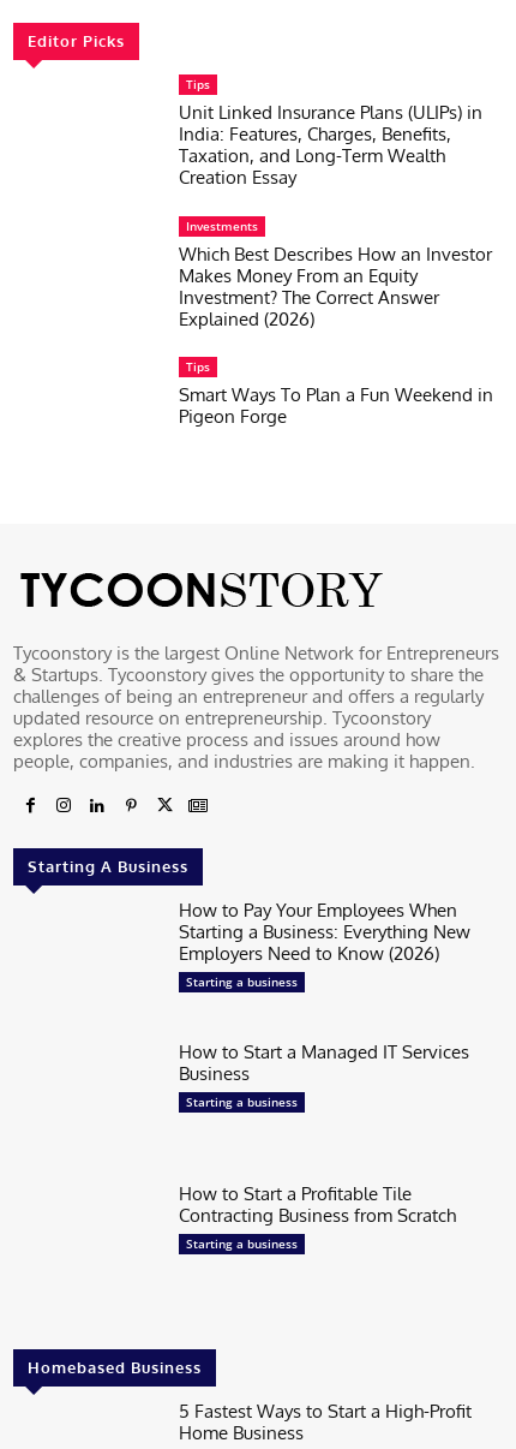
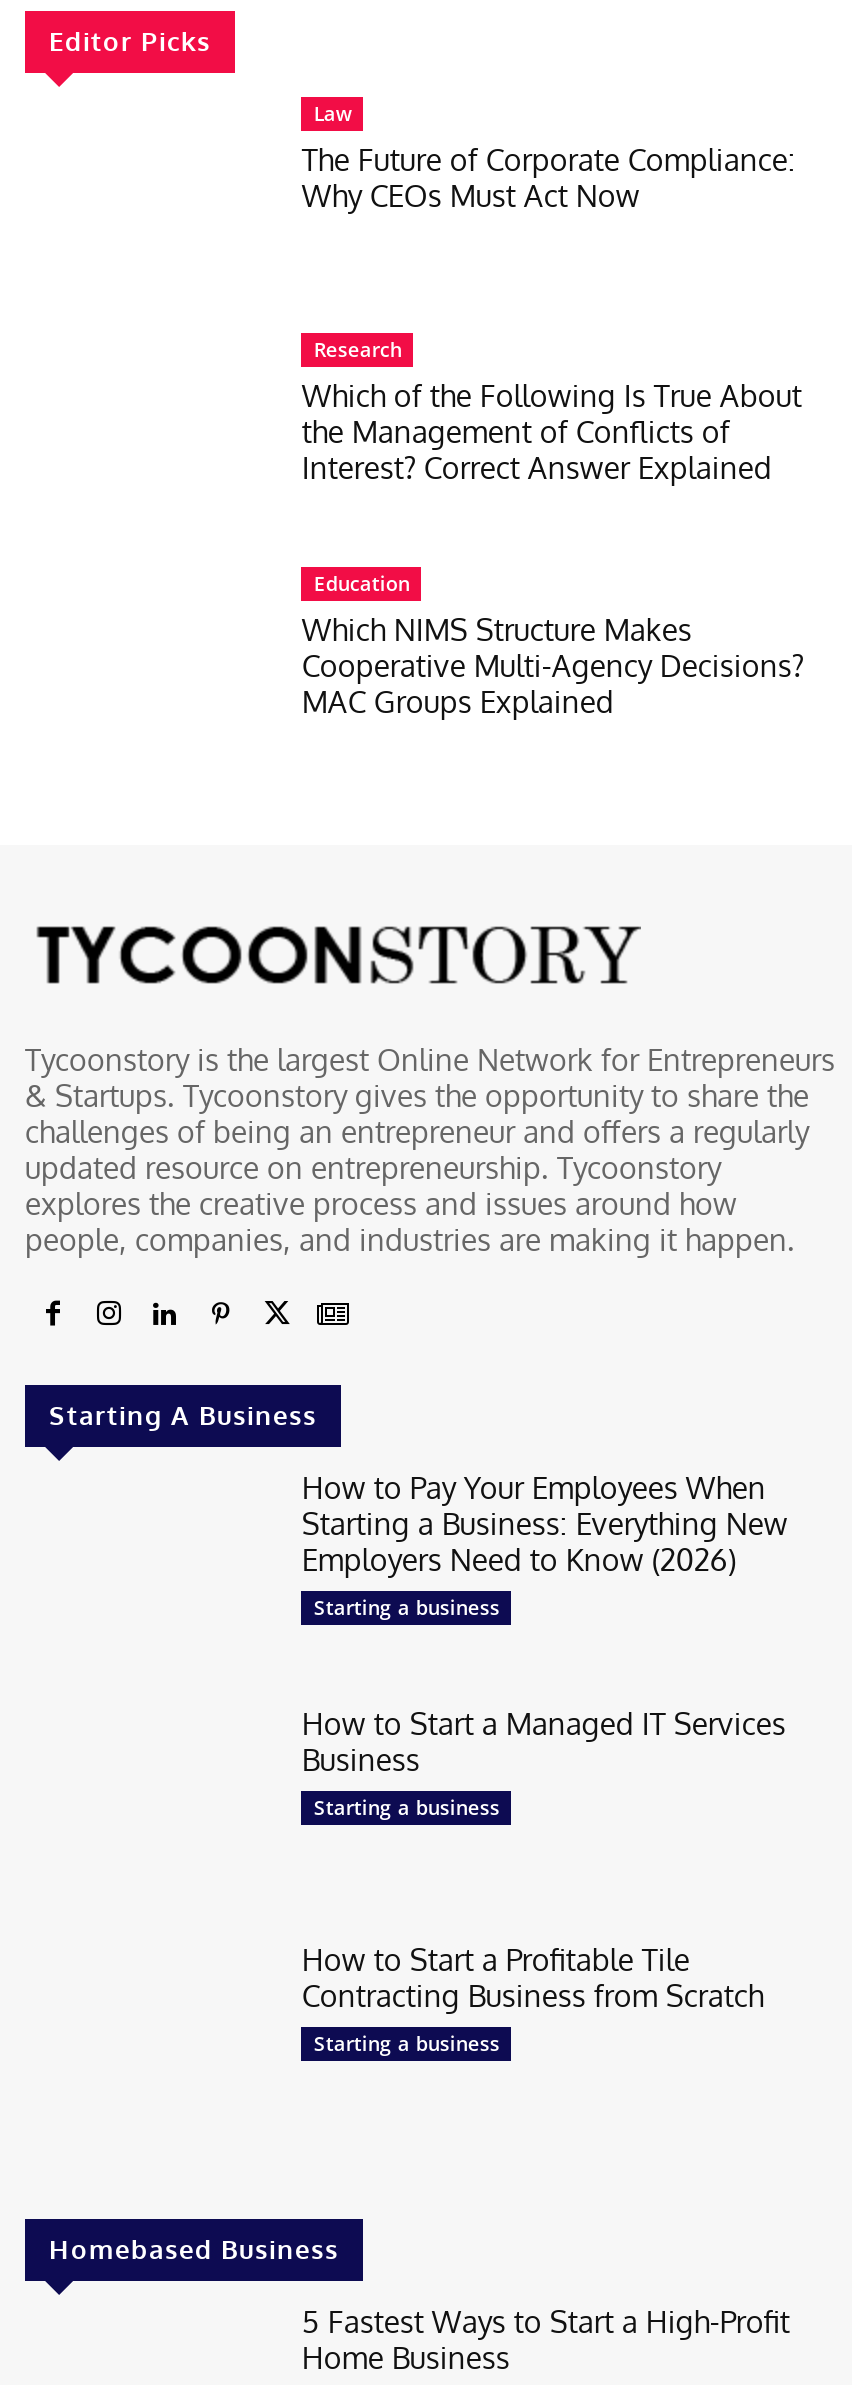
[179,75,483,188] Tips | Unit Linked Insurance Plans (ULIPs) in | India: Features, Charges, Benefits, | Taxation, and Long-Term Wealth | Creation Essay -> [302,98,796,214] Law | The Future of Corporate Compliance: | Why CEOs Must Act Now
[179,217,492,330] Investments | Which Best Describes How an Investor | Makes Money From an Equity | Investment? The Correct Answer | Explained (2026) -> [302,334,802,486] Research | Which of the Following Is True About | the Management of Conflicts of | Interest? Correct Answer Explained
[179,359,494,428] Tips | Smart Ways To Plan a Fun Weekend in | Pigeon Forge -> [302,570,804,722] Education | Which NIMS Structure Makes | Cooperative Multi-Agency Decisions? | MAC Groups Explained

